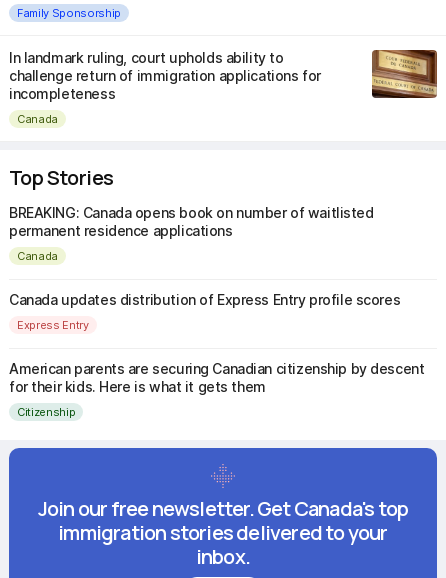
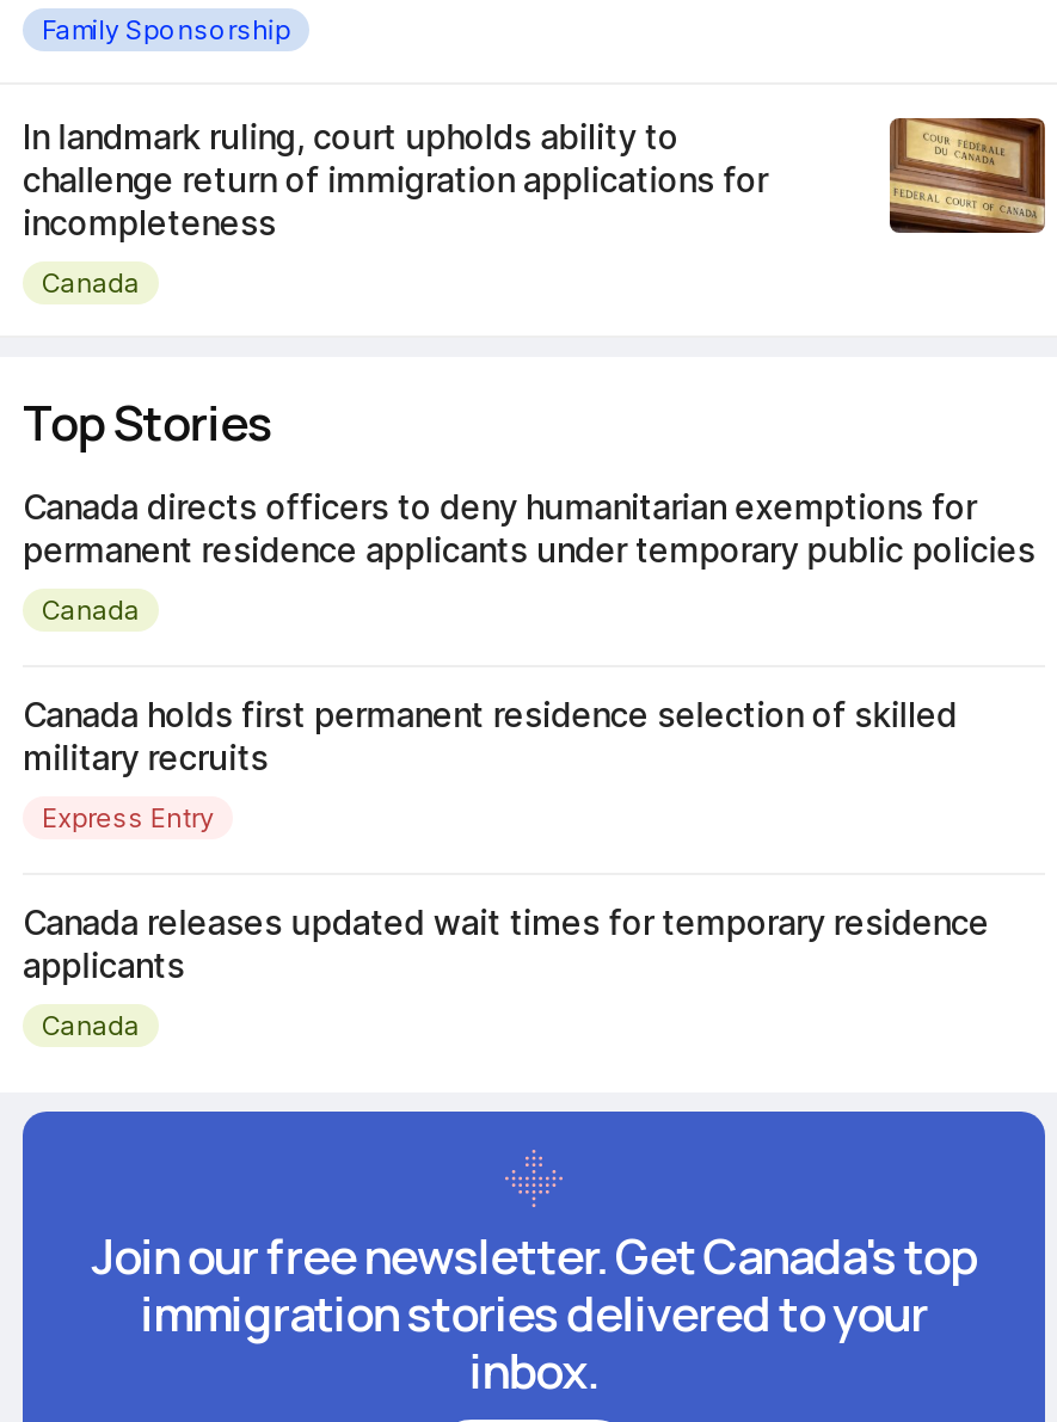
[9,204,374,239] BREAKING: Canada opens book on number of waitlisted | permanent residence applications -> [23,486,1036,570] Canada directs officers to deny humanitarian exemptions for | permanent residence applicants under temporary public policies
[9,291,400,308] Canada updates distribution of Express Entry profile scores -> [23,694,957,777] Canada holds first permanent residence selection of skilled | military recruits
[9,360,424,395] American parents are securing Canadian citizenship by descent | for their kids. Here is what it gets them -> [23,901,989,985] Canada releases updated wait times for temporary residence | applicants
[17,404,75,418] Citizenship -> [42,1008,140,1041] Canada

